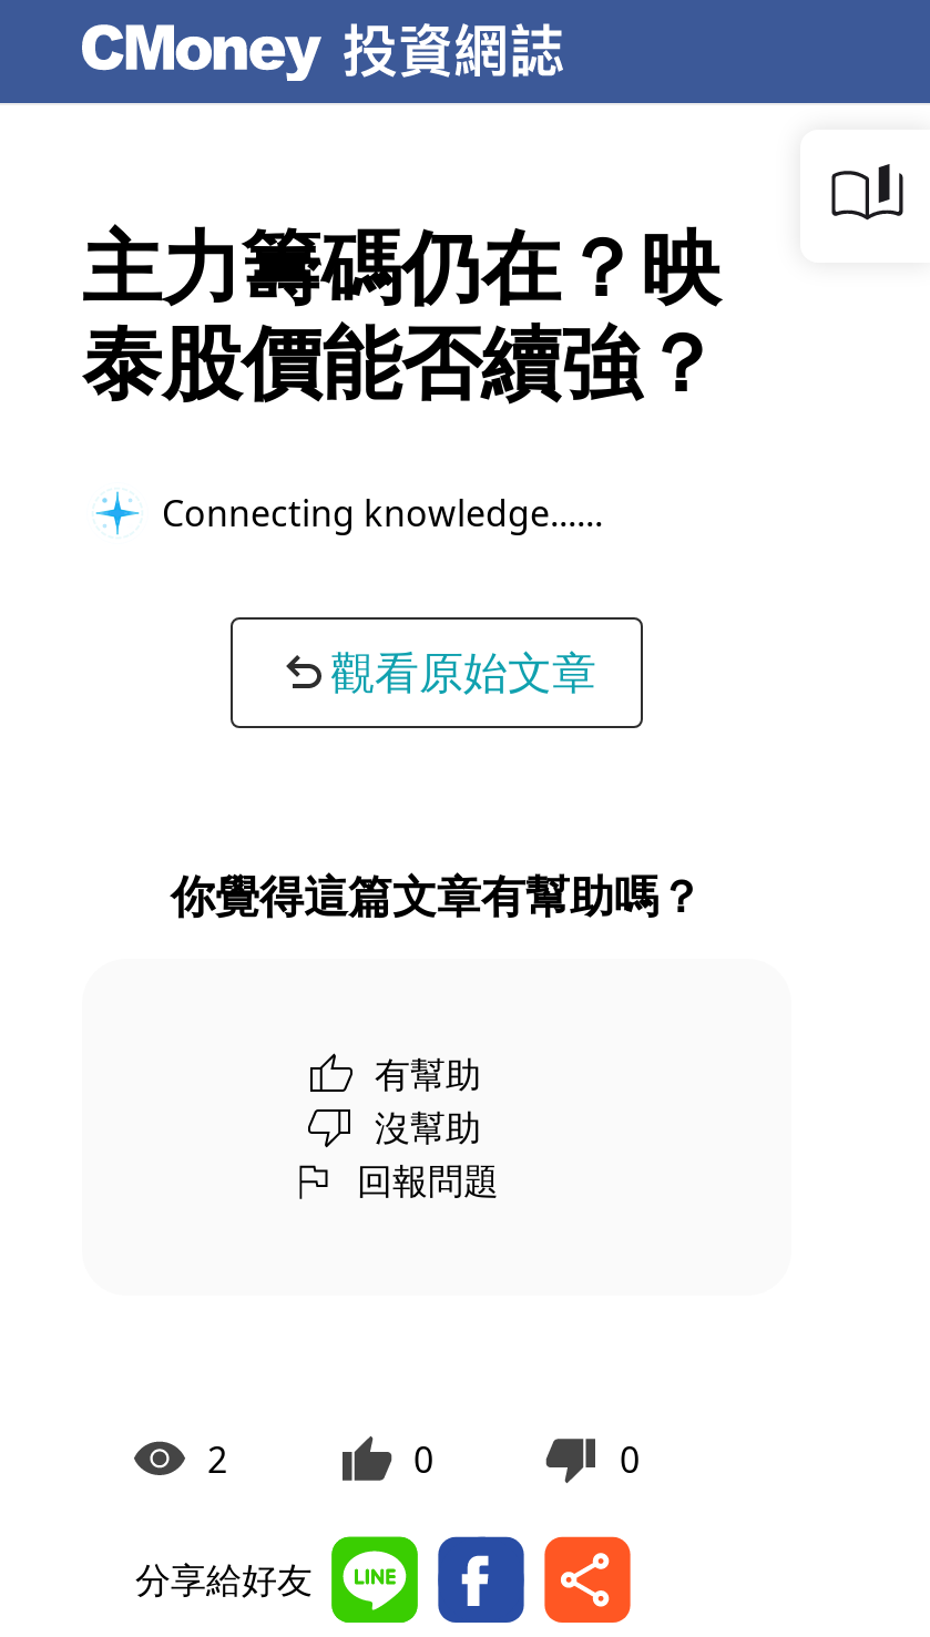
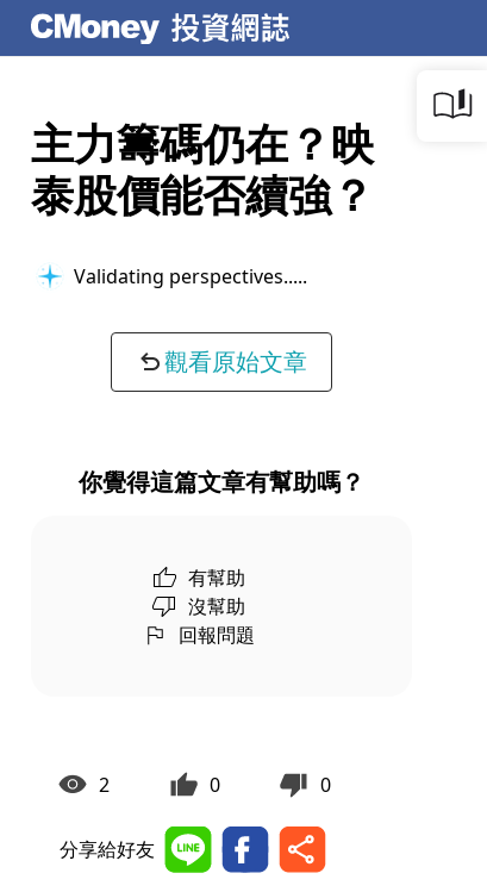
[162,488,576,536] Connecting knowledge... -> [74,263,298,289] Validating perspectives...

